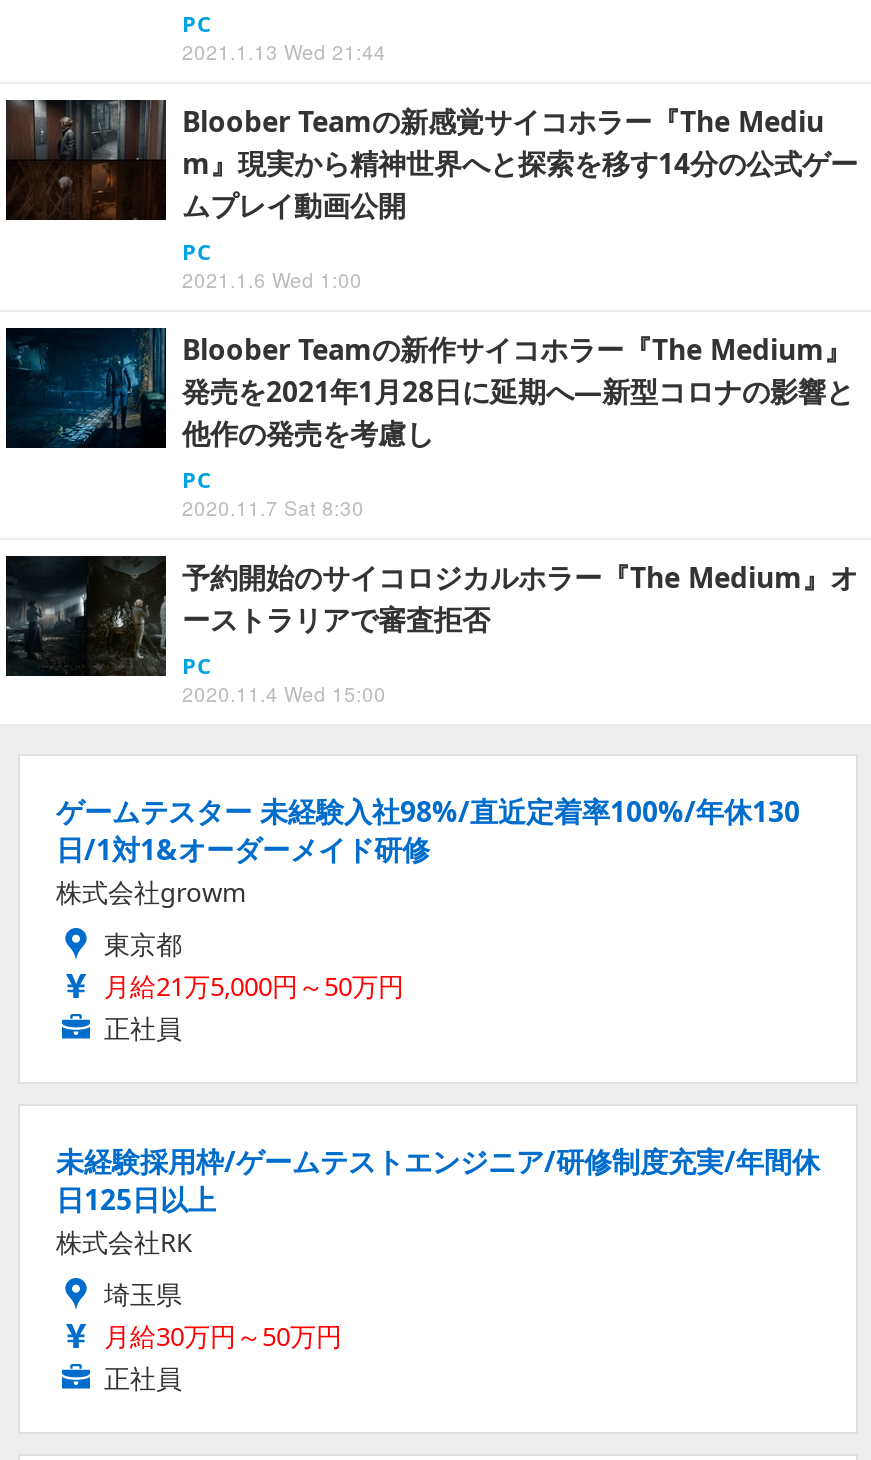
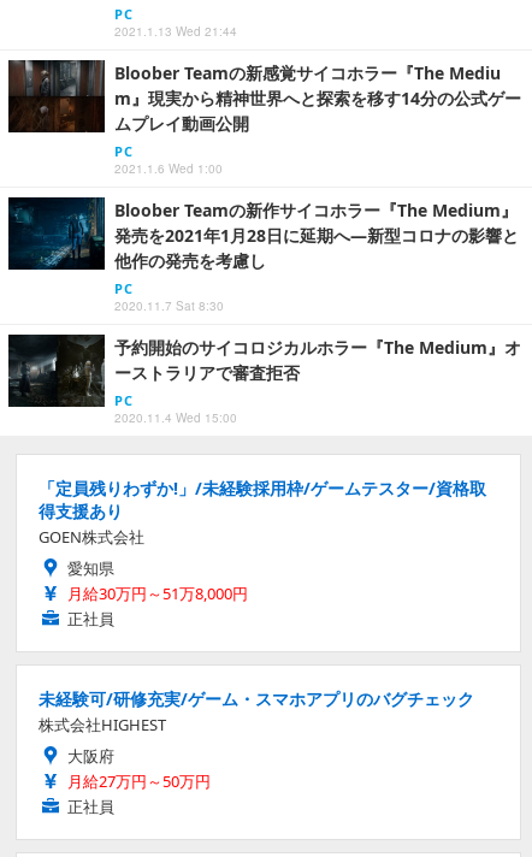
[56,791,800,1003] ゲームテスター 未経験入社98%/直近定着率100%/年休130 | 日/1対1&オーダーメイド研修 | 株式会社growm | 東京都 | 月給21万5,000円～50万円 -> [39,476,486,604] 「定員残りわずか!」/未経験採用枠/ゲームテスター/資格取 | 得支援あり | GOEN株式会社 | 愛知県 | 月給30万円～51万8,000円
[56,1141,820,1353] 未経験採用枠/ゲームテストエンジニア/研修制度充実/年間休 | 日125日以上 | 株式会社RK | 埼玉県 | 月給30万円～50万円 -> [39,687,474,791] 未経験可/研修充実/ゲーム・スマホアプリのバグチェック | 株式会社HIGHEST | 大阪府 | 月給27万円～50万円

